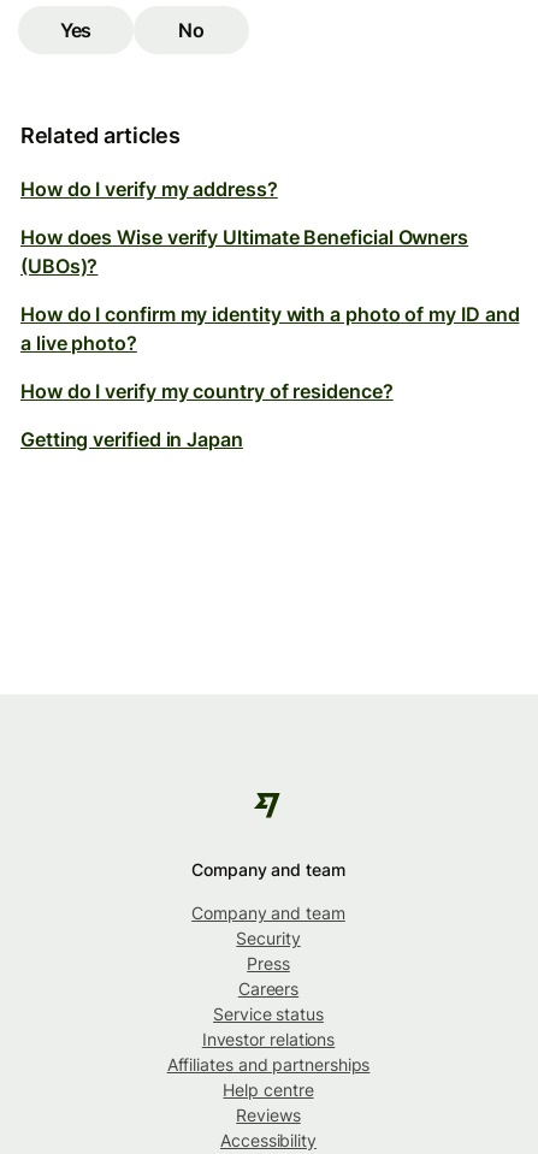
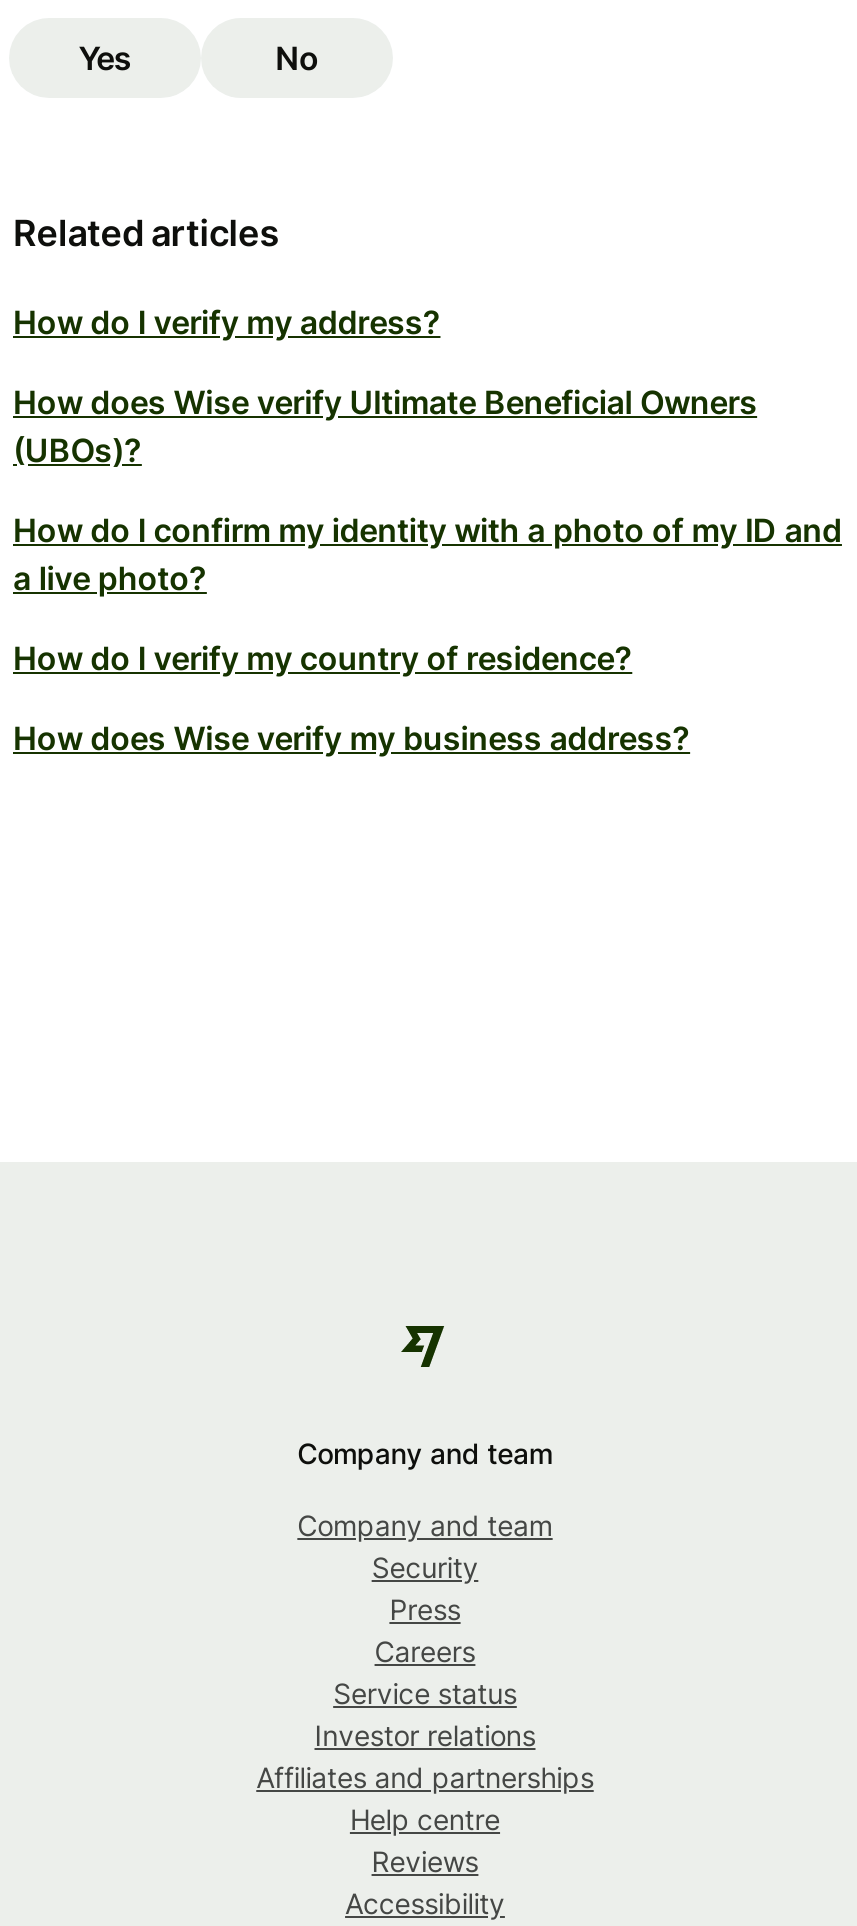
[20,427,243,451] Getting verified in Japan -> [13,718,690,758] How does Wise verify my business address?

